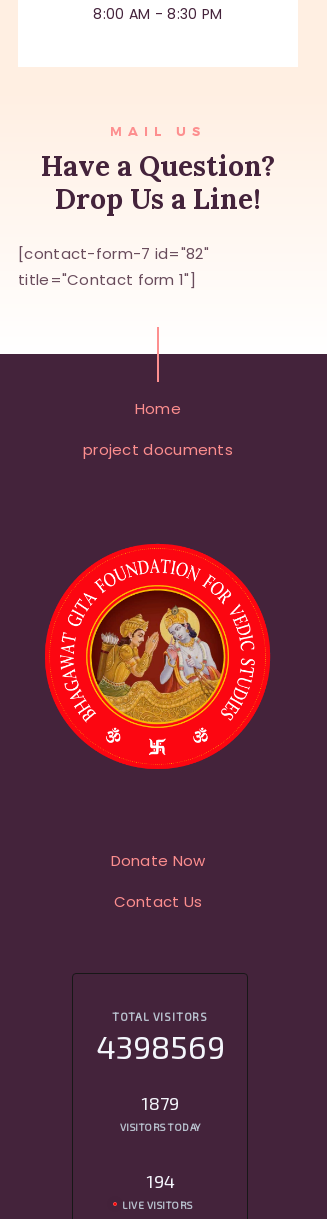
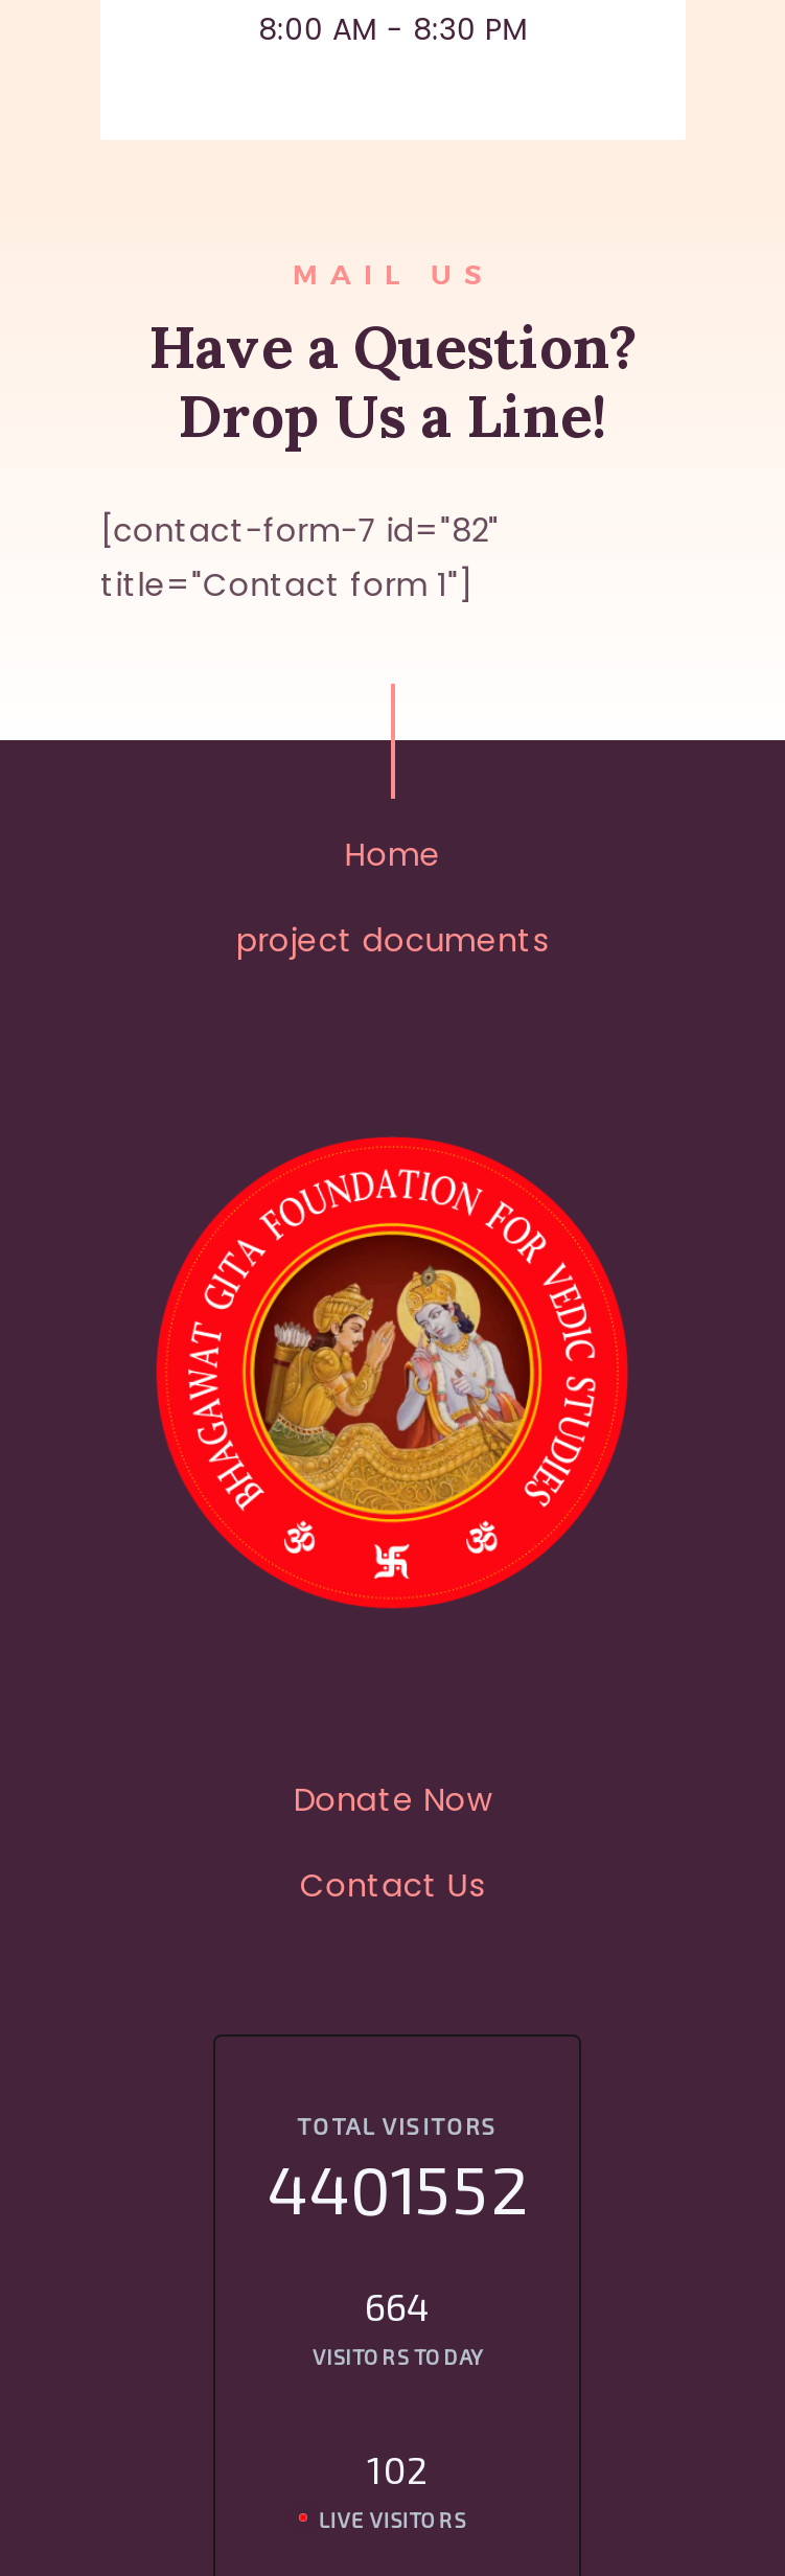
[95,1027,224,1065] 4398569 -> [267,2147,528,2226] 4401552
[141,1092,179,1114] 1879 -> [365,2283,430,2329] 664
[145,1170,174,1192] 194 -> [367,2446,428,2492] 102

